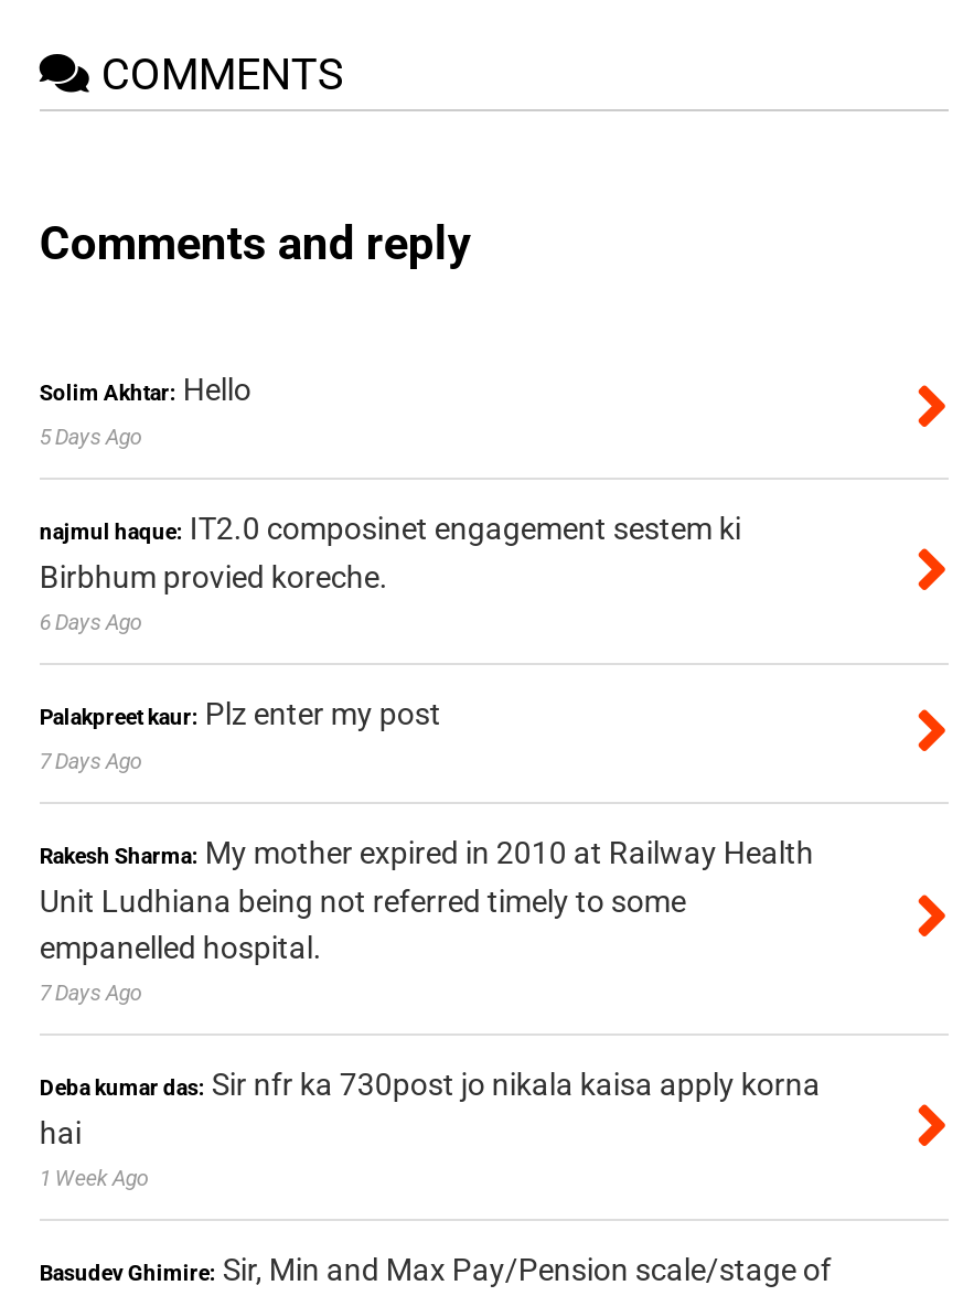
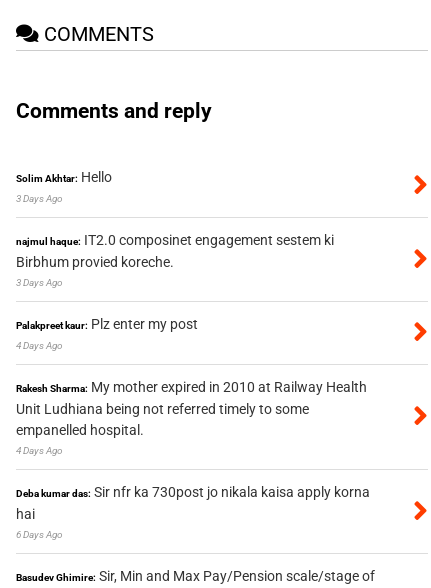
[39,425,143,449] 5 Days Ago -> [16,193,63,204] 3 Days Ago
[39,610,143,634] 6 Days Ago -> [16,277,63,288] 3 Days Ago
[39,749,143,773] 7 Days Ago -> [16,340,63,351] 4 Days Ago
[39,981,143,1005] 7 Days Ago -> [16,445,63,456] 4 Days Ago
[39,1166,150,1190] 1 Week Ago -> [16,529,63,540] 6 Days Ago

